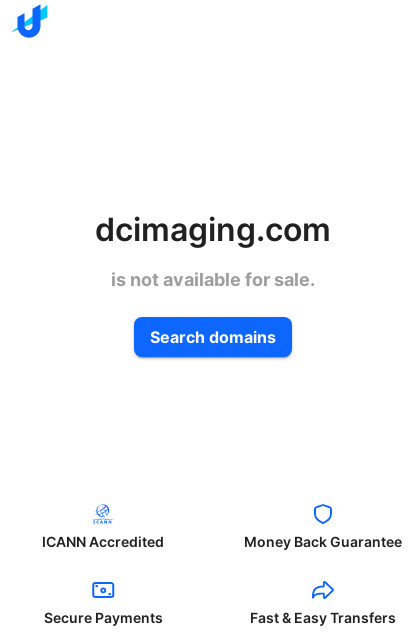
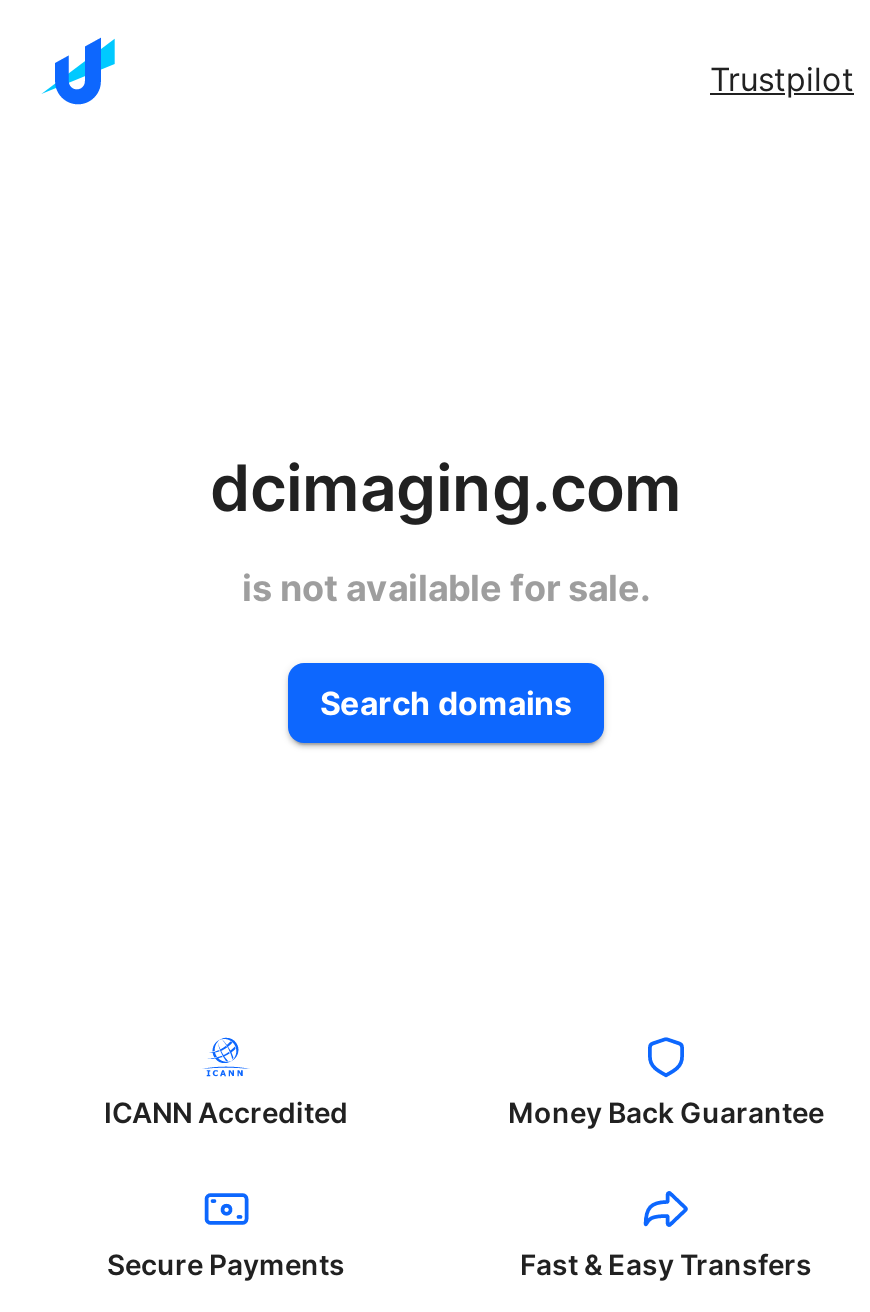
none -> [710,59,854,99] Trustpilot

